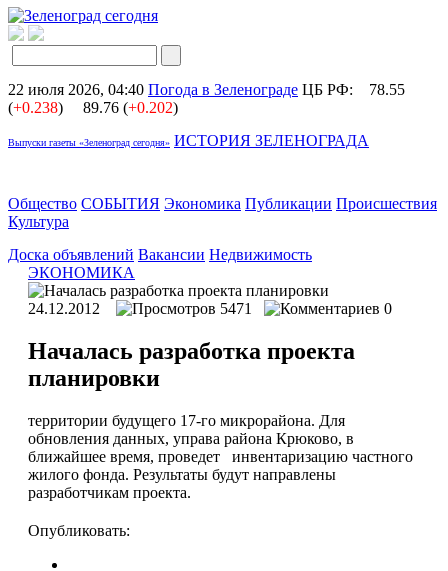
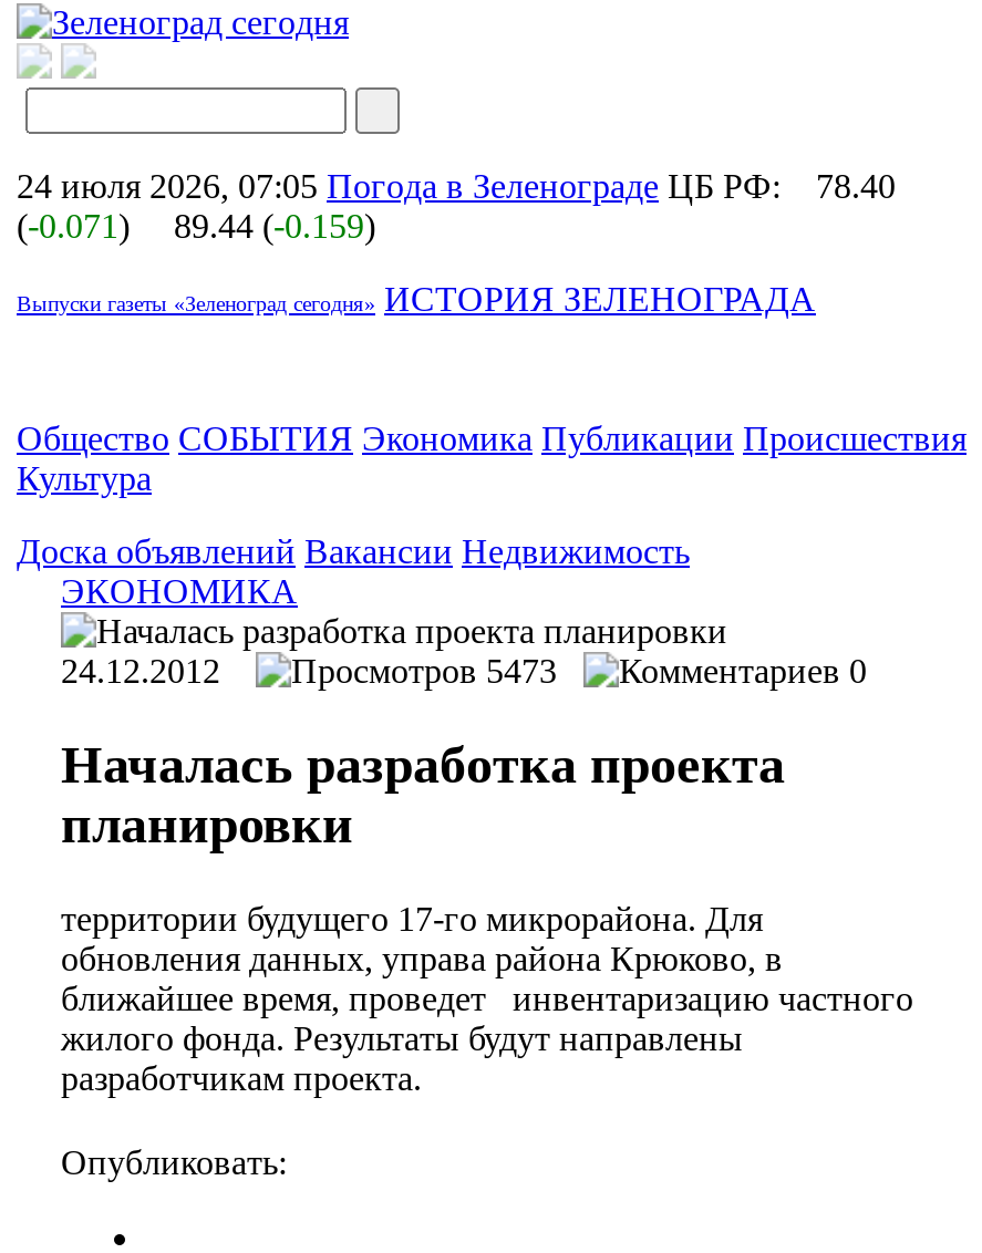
[8,81,405,98] 22 июля 2026, 04:40 Погода в Зеленограде ЦБ РФ: 78.55 -> [17,167,896,205] 24 июля 2026, 07:05 Погода в Зеленограде ЦБ РФ: 78.40
[8,99,63,116] (+0.238) -> [17,207,130,245] (-0.071)
[79,99,178,116] 89.76 (+0.202) -> [165,207,375,245] 89.44 (-0.159)
[216,300,264,317] 5471 -> [477,652,583,690] 5473

